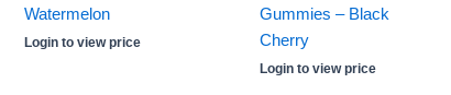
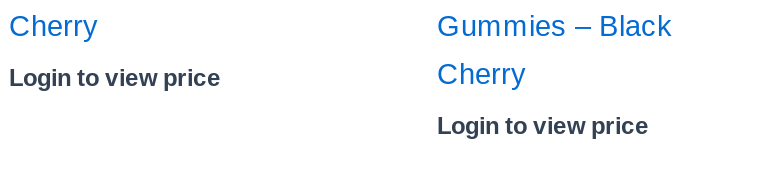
[24,5,109,22] Watermelon -> [9,9,99,41] Cherry

